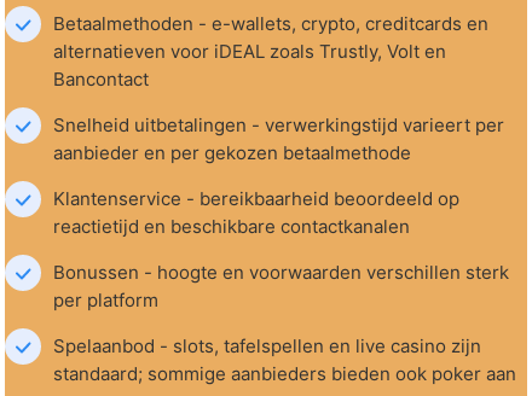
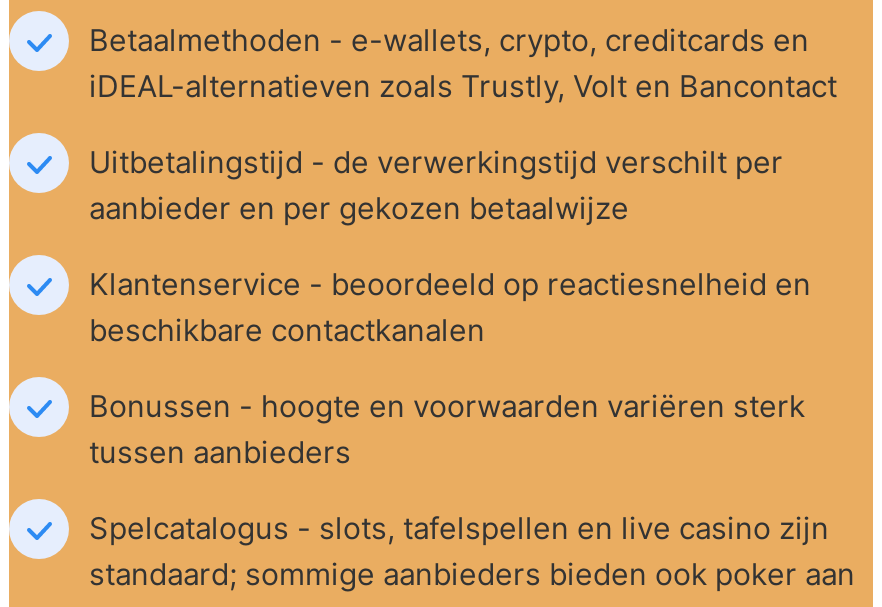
[53,40,446,91] alternatieven voor iDEAL zoals Trustly, Volt en | Bancontact -> [89,67,837,105] iDEAL-alternatieven zoals Trustly, Volt en Bancontact
[53,113,504,164] Snelheid uitbetalingen - verwerkingstijd varieert per | aanbieder en per gekozen betaalmethode -> [89,143,783,227] Uitbetalingstijd - de verwerkingstijd verschilt per | aanbieder en per gekozen betaalwijze
[53,187,459,238] Klantenservice - bereikbaarheid beoordeeld op | reactietijd en beschikbare contactkanalen -> [89,265,811,349] Klantenservice - beoordeeld op reactiesnelheid en | beschikbare contactkanalen
[53,261,509,311] Bonussen - hoogte en voorwaarden verschillen sterk | per platform -> [89,387,805,471] Bonussen - hoogte en voorwaarden variëren sterk | tussen aanbieders
[53,334,481,357] Spelaanbod - slots, tafelspellen en live casino zijn -> [89,509,829,547] Spelcatalogus - slots, tafelspellen en live casino zijn

